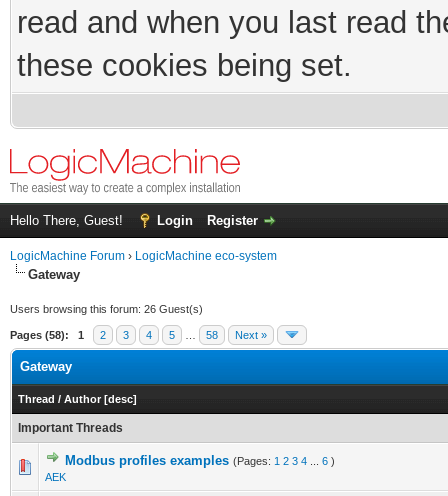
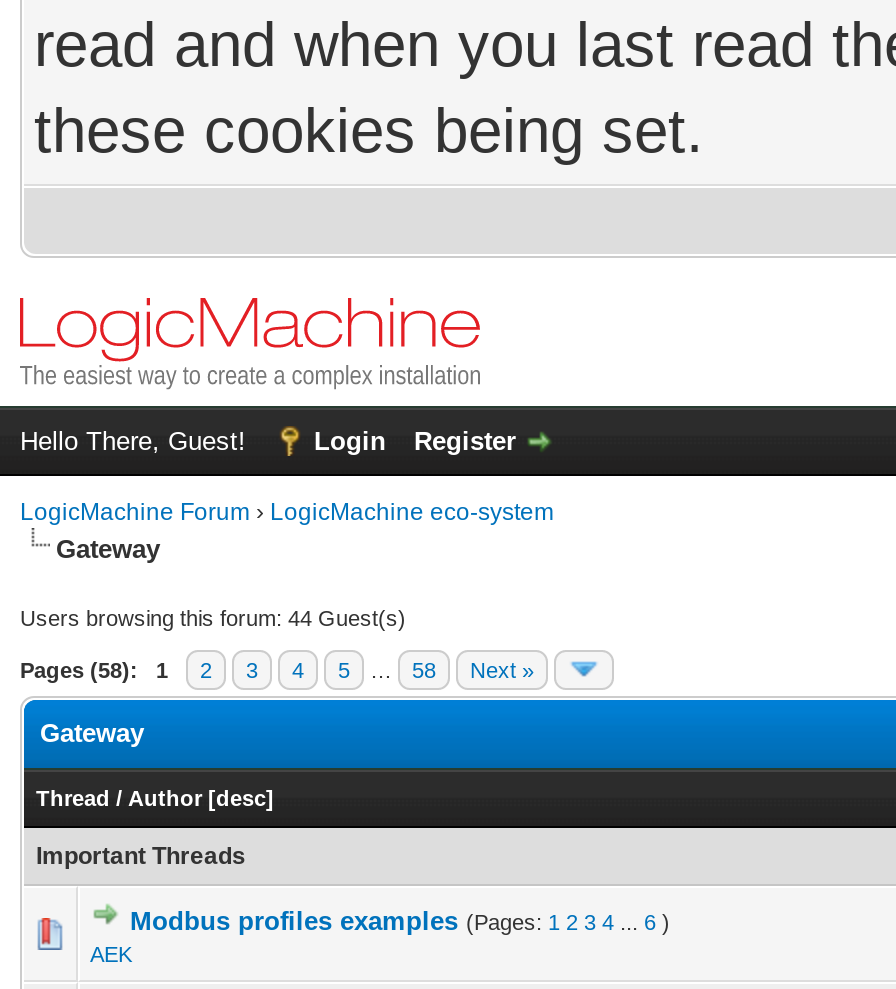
[10,303,203,315] Users browsing this forum: 26 Guest(s) -> [20,606,406,630] Users browsing this forum: 44 Guest(s)

